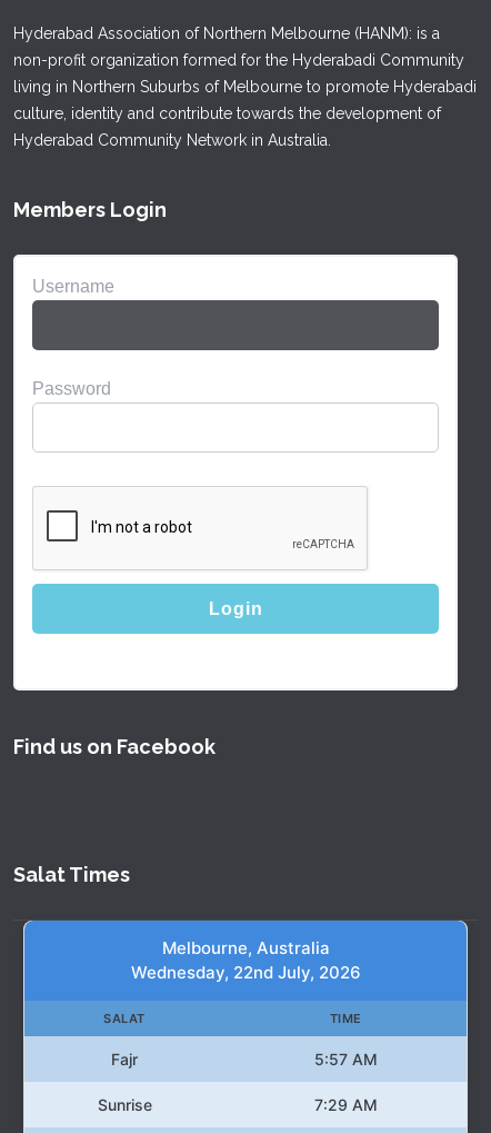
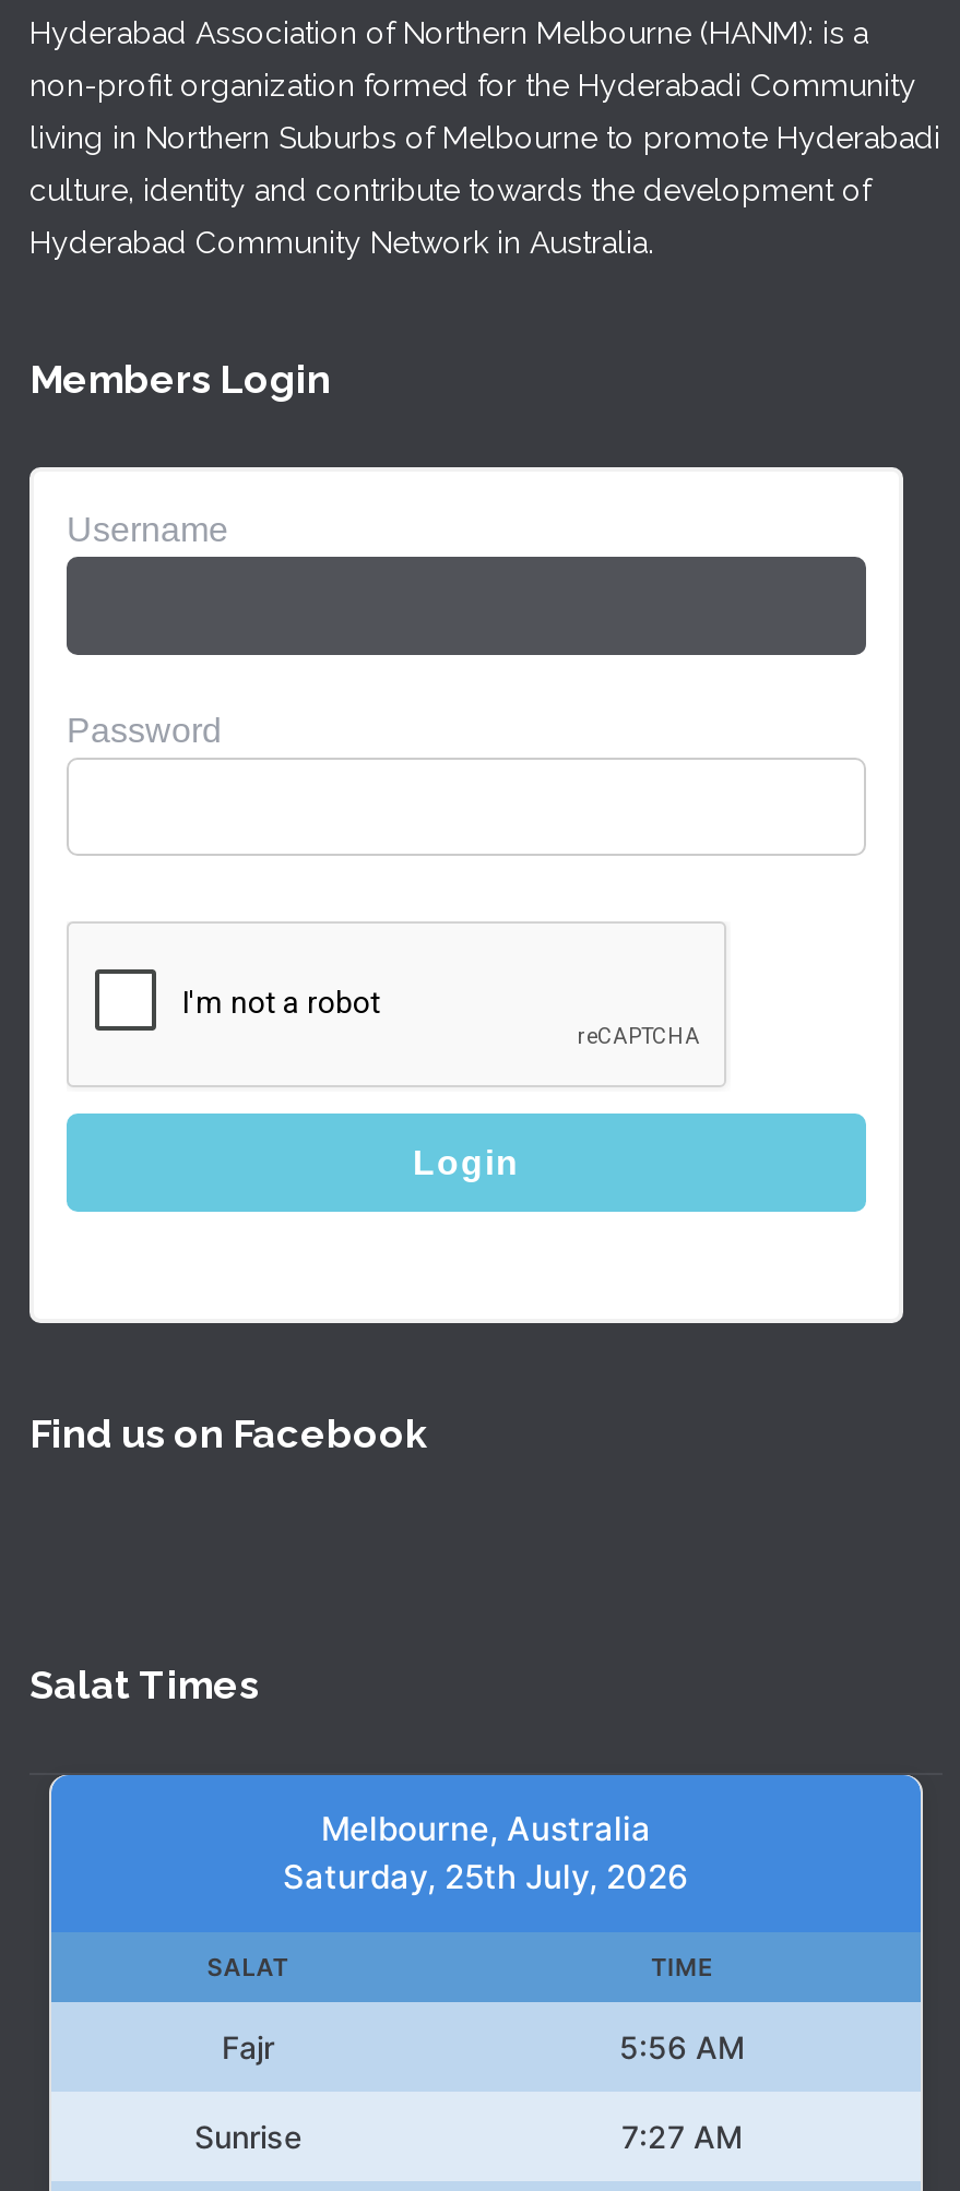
[131,962,360,983] Wednesday, 22nd July, 2026 -> [283,1856,689,1897] Saturday, 25th July, 2026
[314,1050,377,1069] 5:57 AM -> [619,2028,746,2065] 5:56 AM
[314,1095,377,1114] 7:29 AM -> [621,2118,744,2155] 7:27 AM

